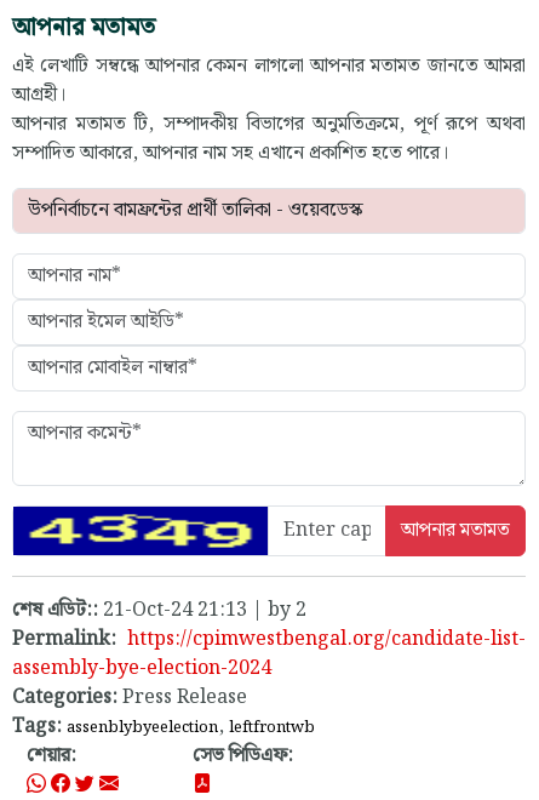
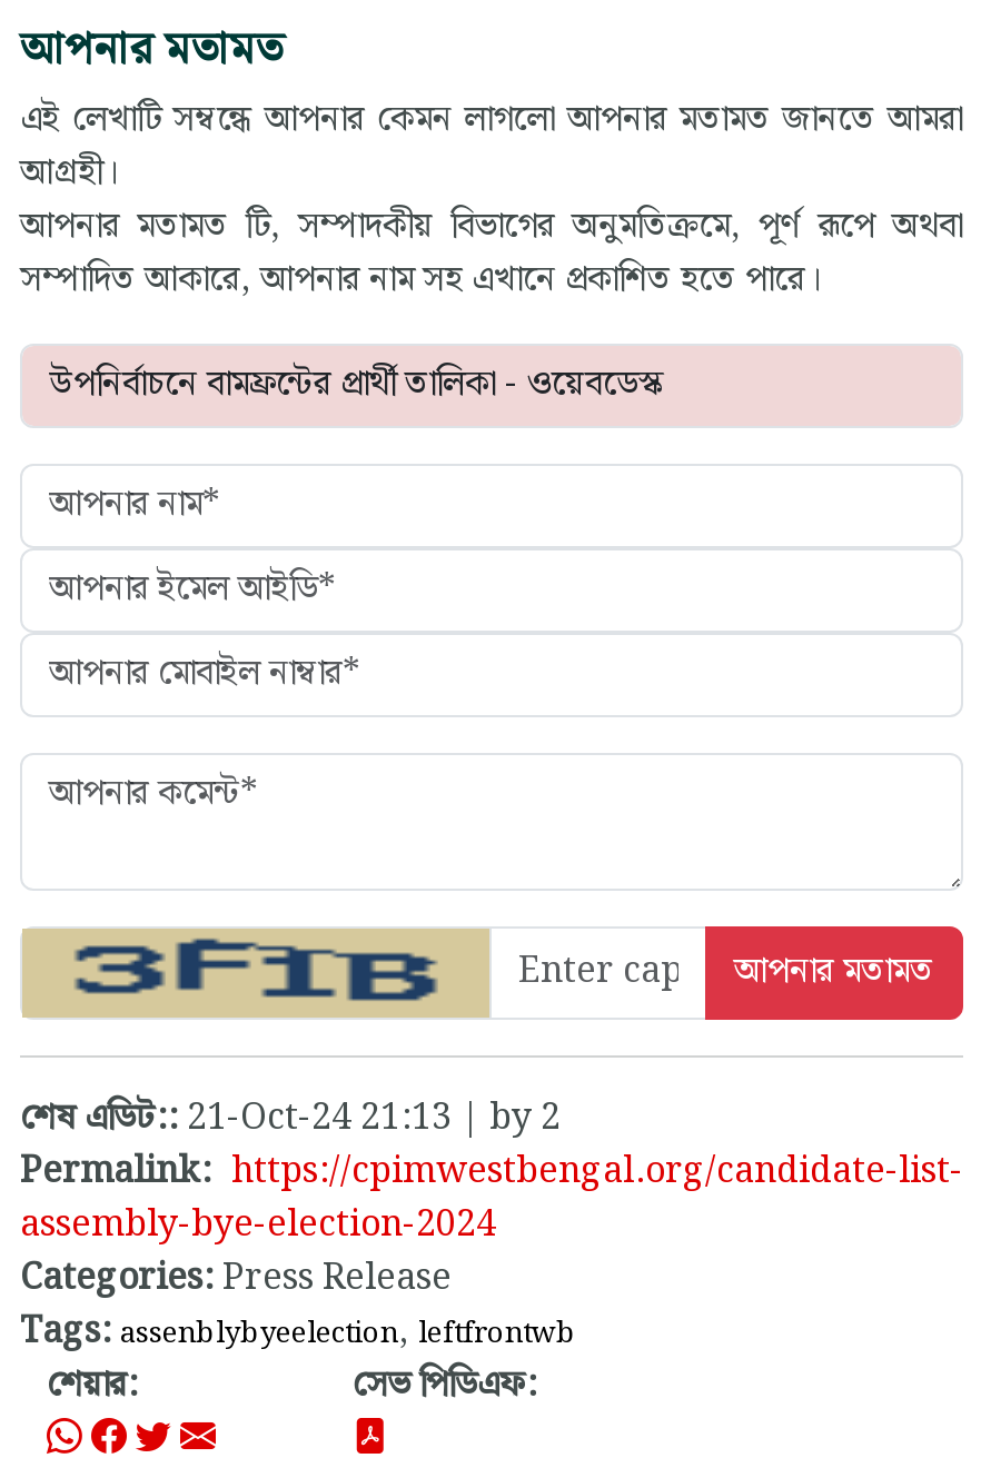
[12,505,269,556] [image] -> [20,926,492,1020] [image]

